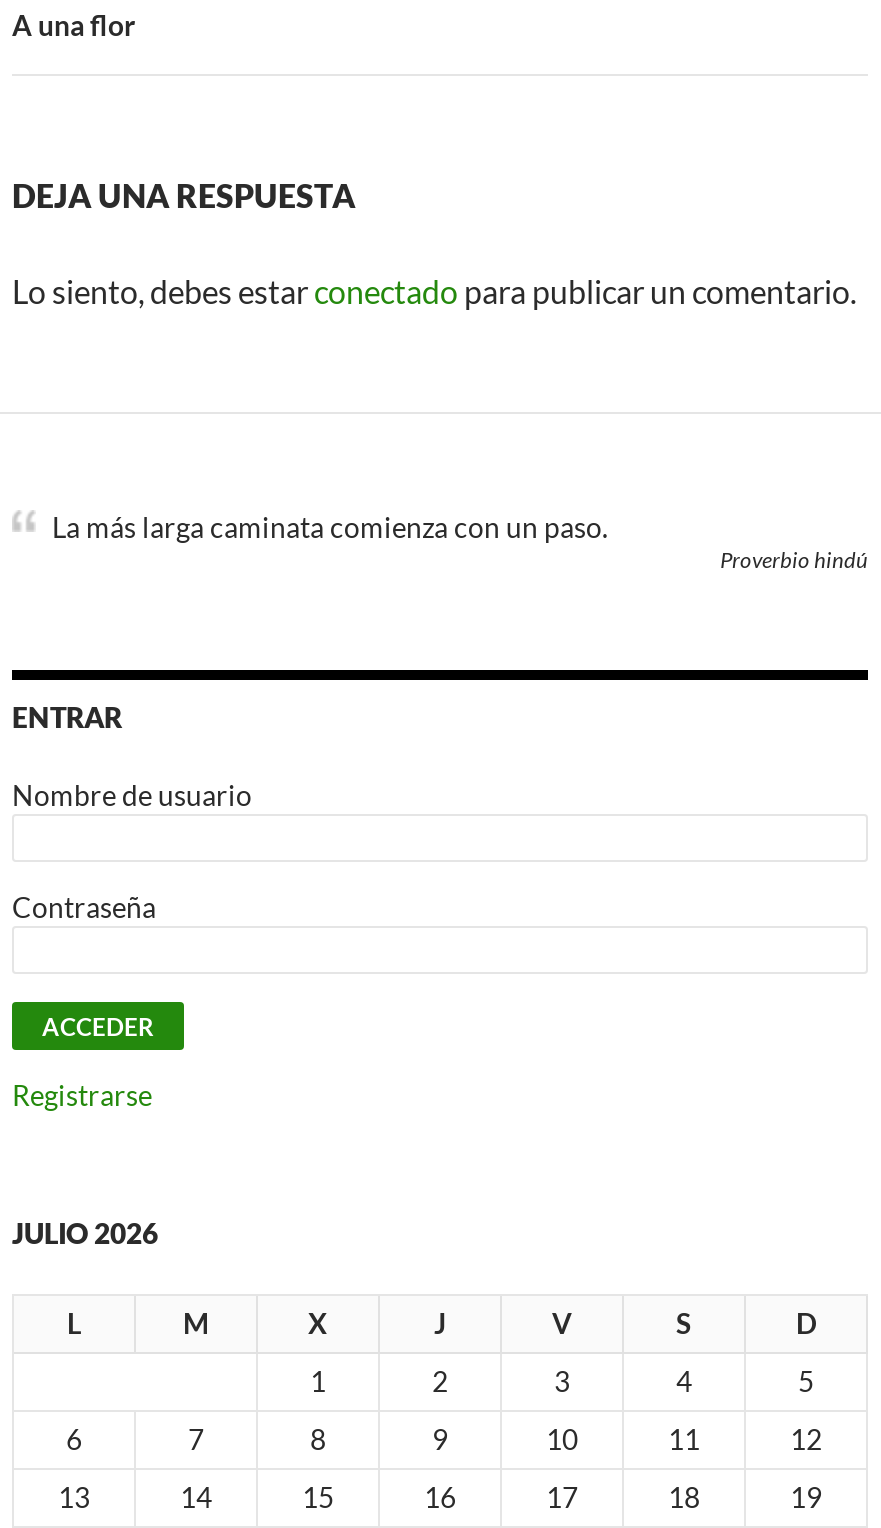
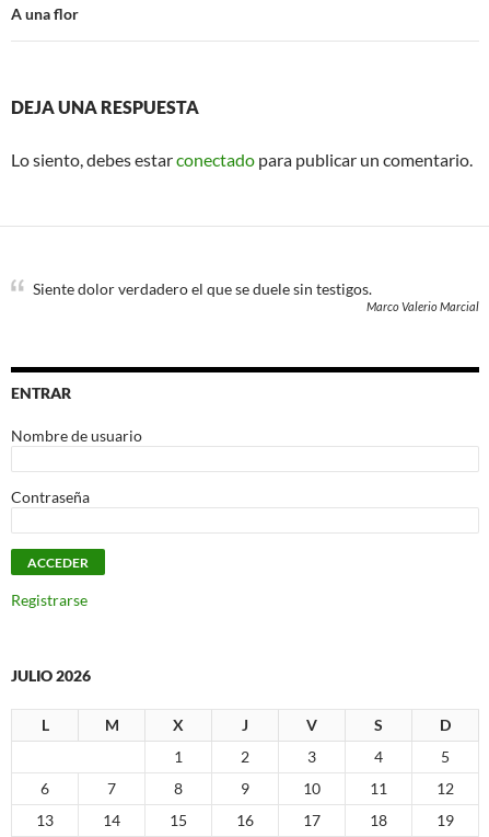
[52,510,868,572] La más larga caminata comienza con un paso. | Proverbio hindú -> [33,279,479,313] Siente dolor verdadero el que se duele sin testigos. | Marco Valerio Marcial

